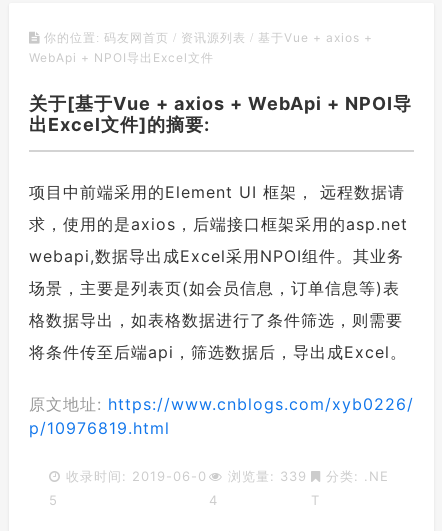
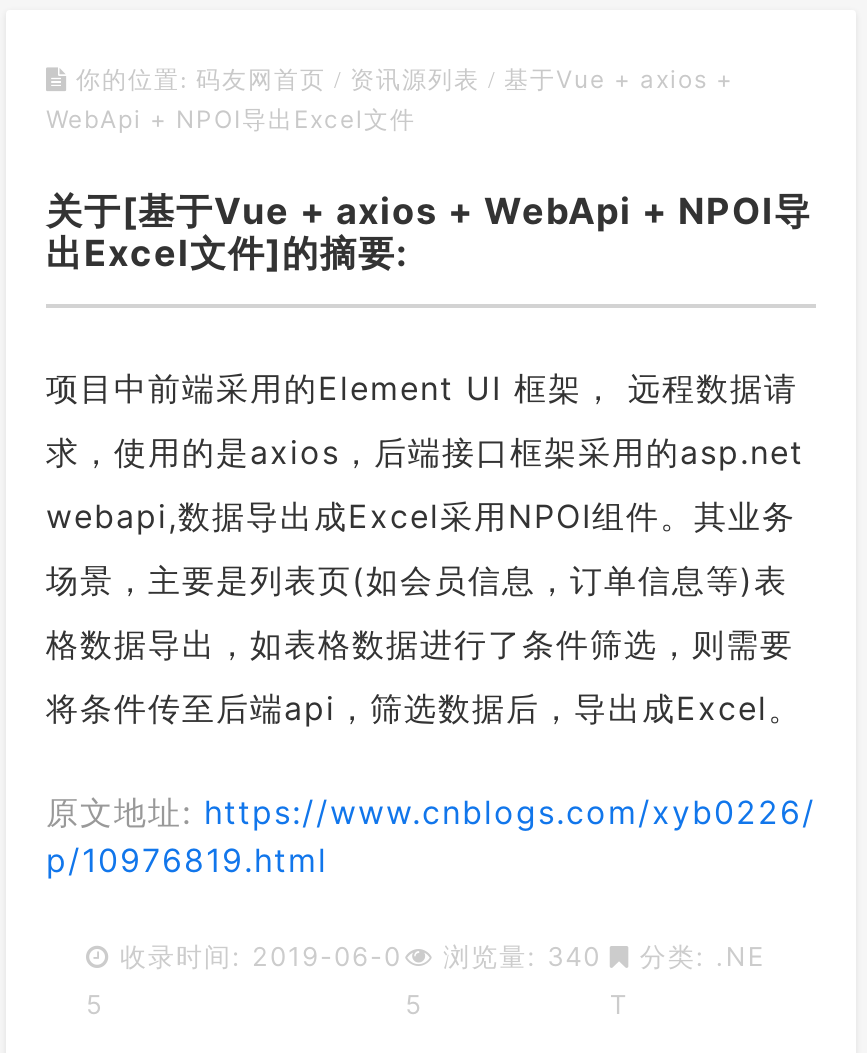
[223,468,307,484] 浏览量: 339 -> [433,940,601,972] 浏览量: 340
[209,492,218,508] 4 -> [405,988,423,1020] 5

